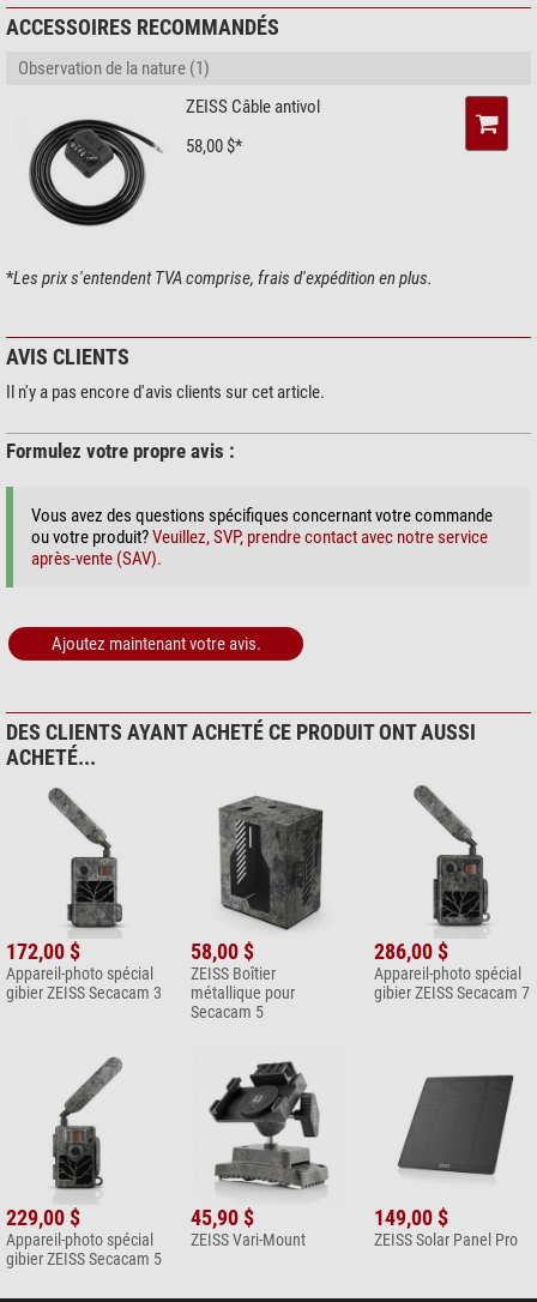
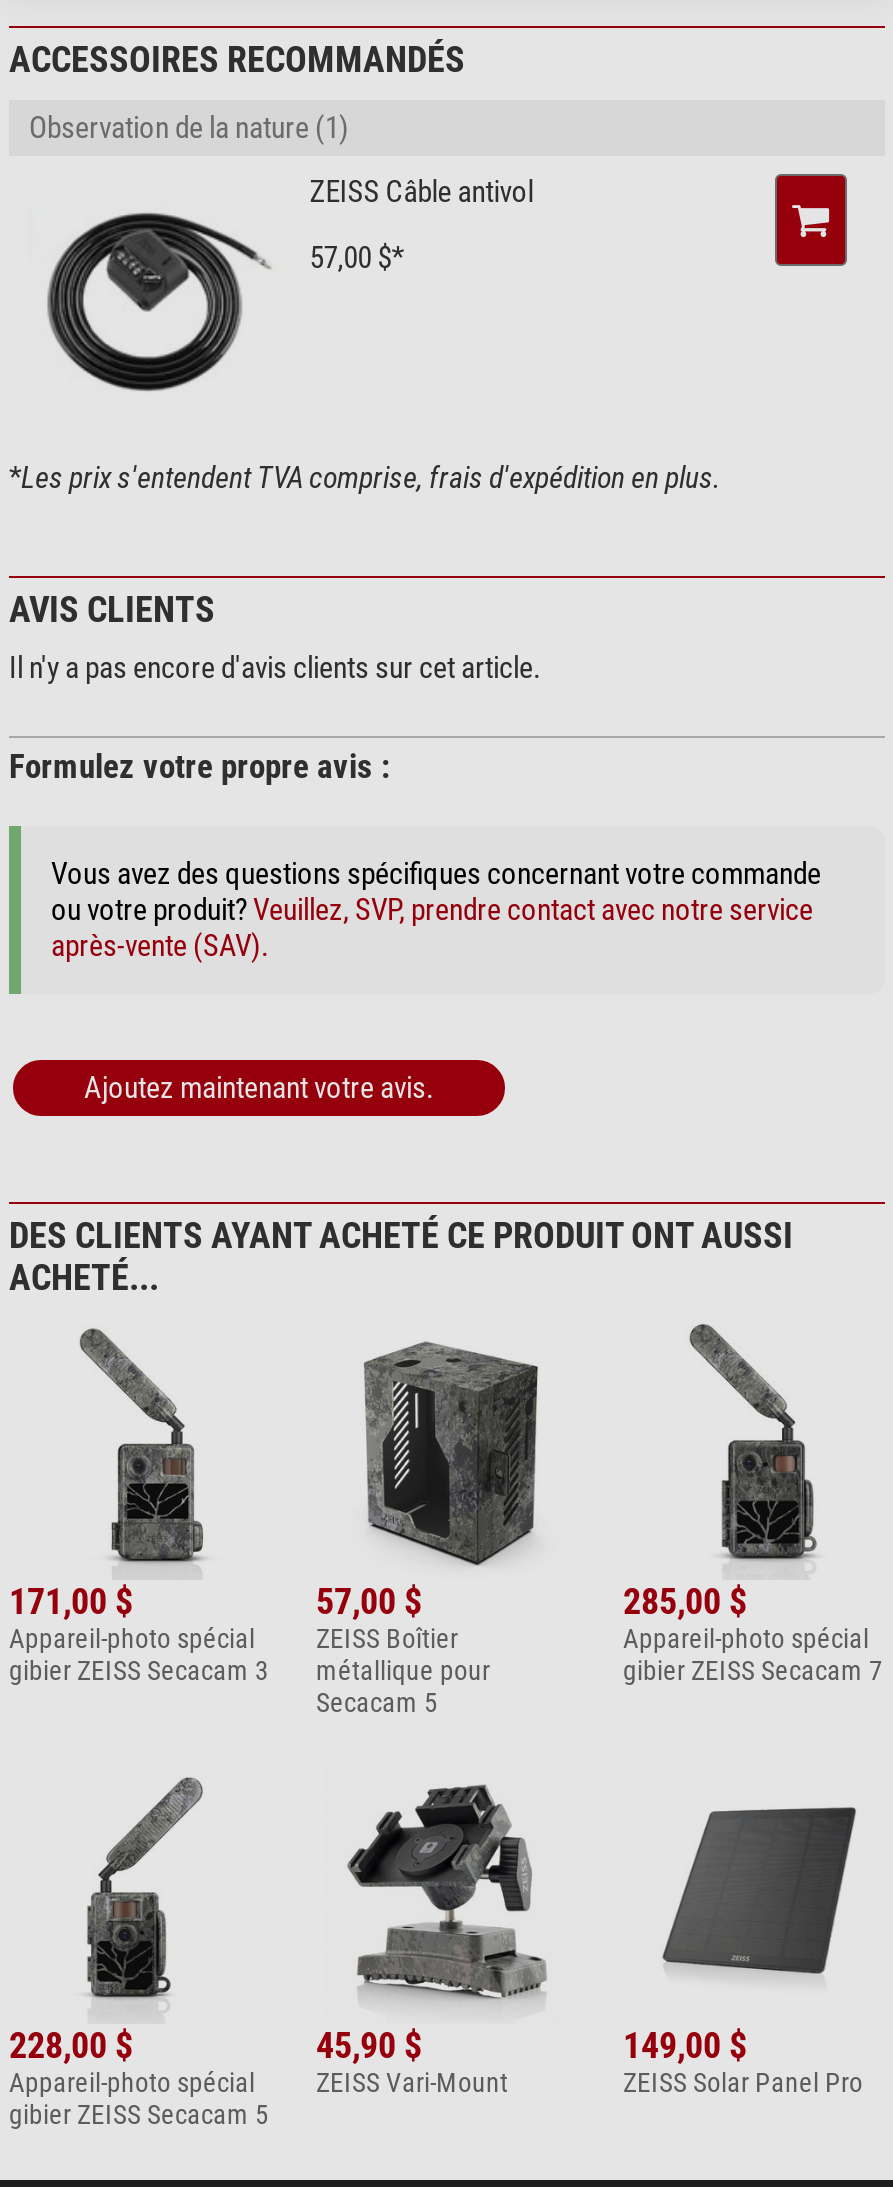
[186,136,242,157] 58,00 $* -> [309,241,403,277] 57,00 $*
[6,938,80,963] 172,00 $ -> [9,1579,133,1621] 171,00 $
[190,938,254,963] 58,00 $ -> [316,1579,422,1621] 57,00 $
[374,938,448,963] 286,00 $ -> [623,1579,747,1621] 285,00 $
[6,1205,80,1230] 229,00 $ -> [9,2024,133,2066] 228,00 $

